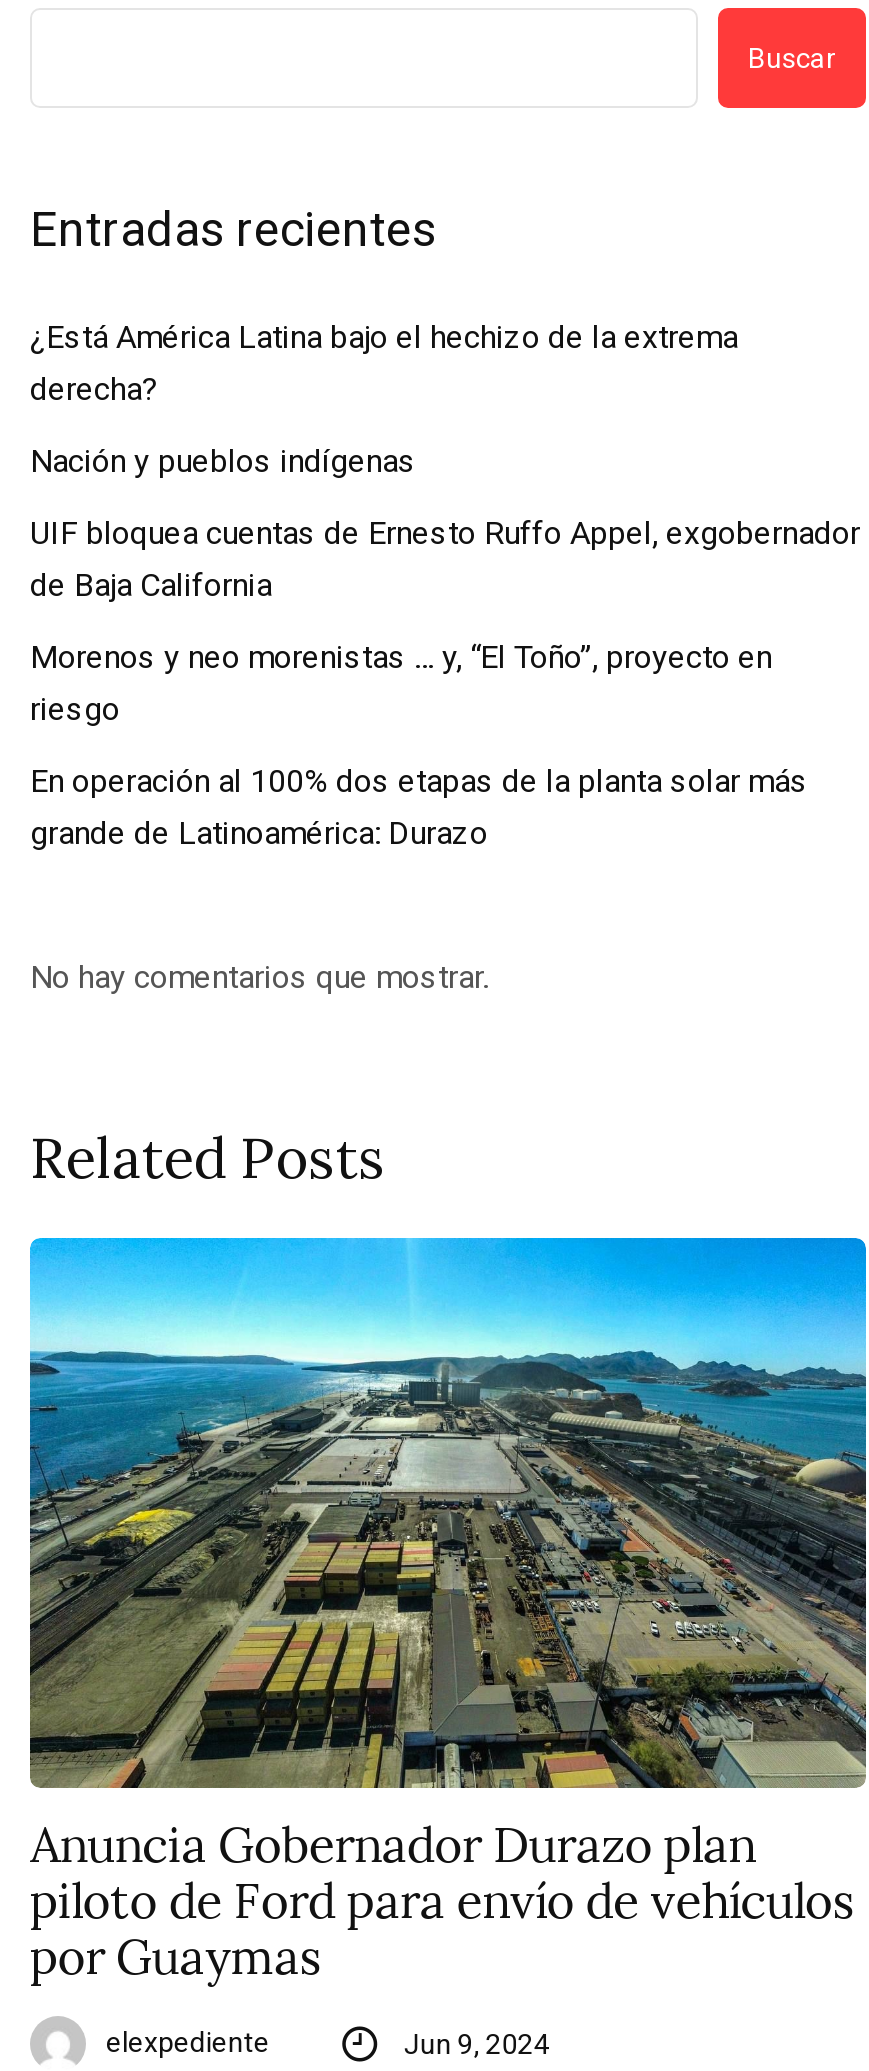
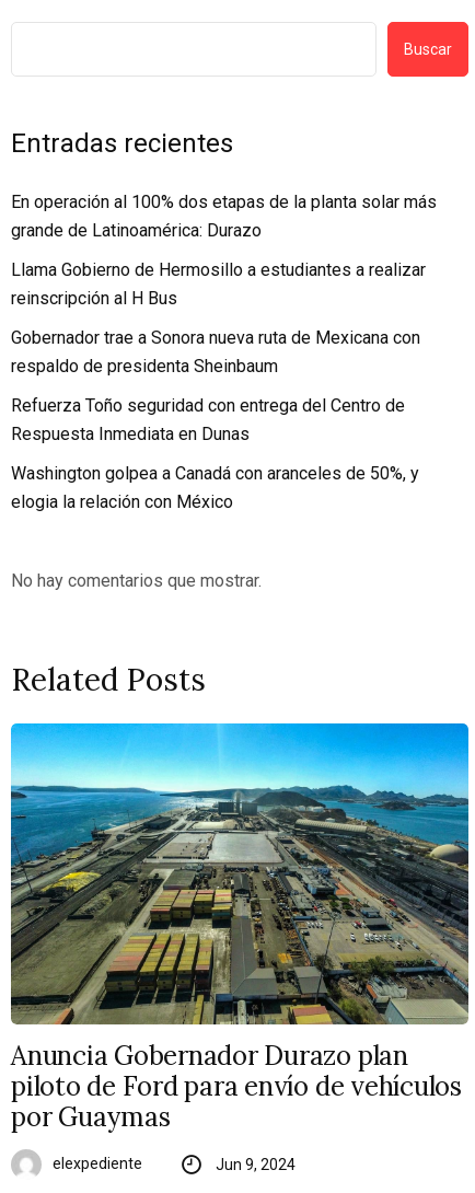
[30,318,860,728] ¿Está América Latina bajo el hechizo de la extrema | derecha? | Nación y pueblos indígenas | UIF bloquea cuentas de Ernesto Ruffo Appel, exgobernador | de Baja California | Morenos y neo morenistas … y, “El Toño”, proyecto en | riesgo -> none
moved [30,762,808,852] -> [11,191,437,241]: En operación al 100% dos etapas de la planta solar más | grande de Latinoamérica: Durazo
none -> [11,259,426,512] Llama Gobierno de Hermosillo a estudiantes a realizar | reinscripción al H Bus | Gobernador trae a Sonora nueva ruta de Mexicana con | respaldo de presidenta Sheinbaum | Refuerza Toño seguridad con entrega del Centro de | Respuesta Inmediata en Dunas | Washington golpea a Canadá con aranceles de 50%, y | elogia la relación con México

